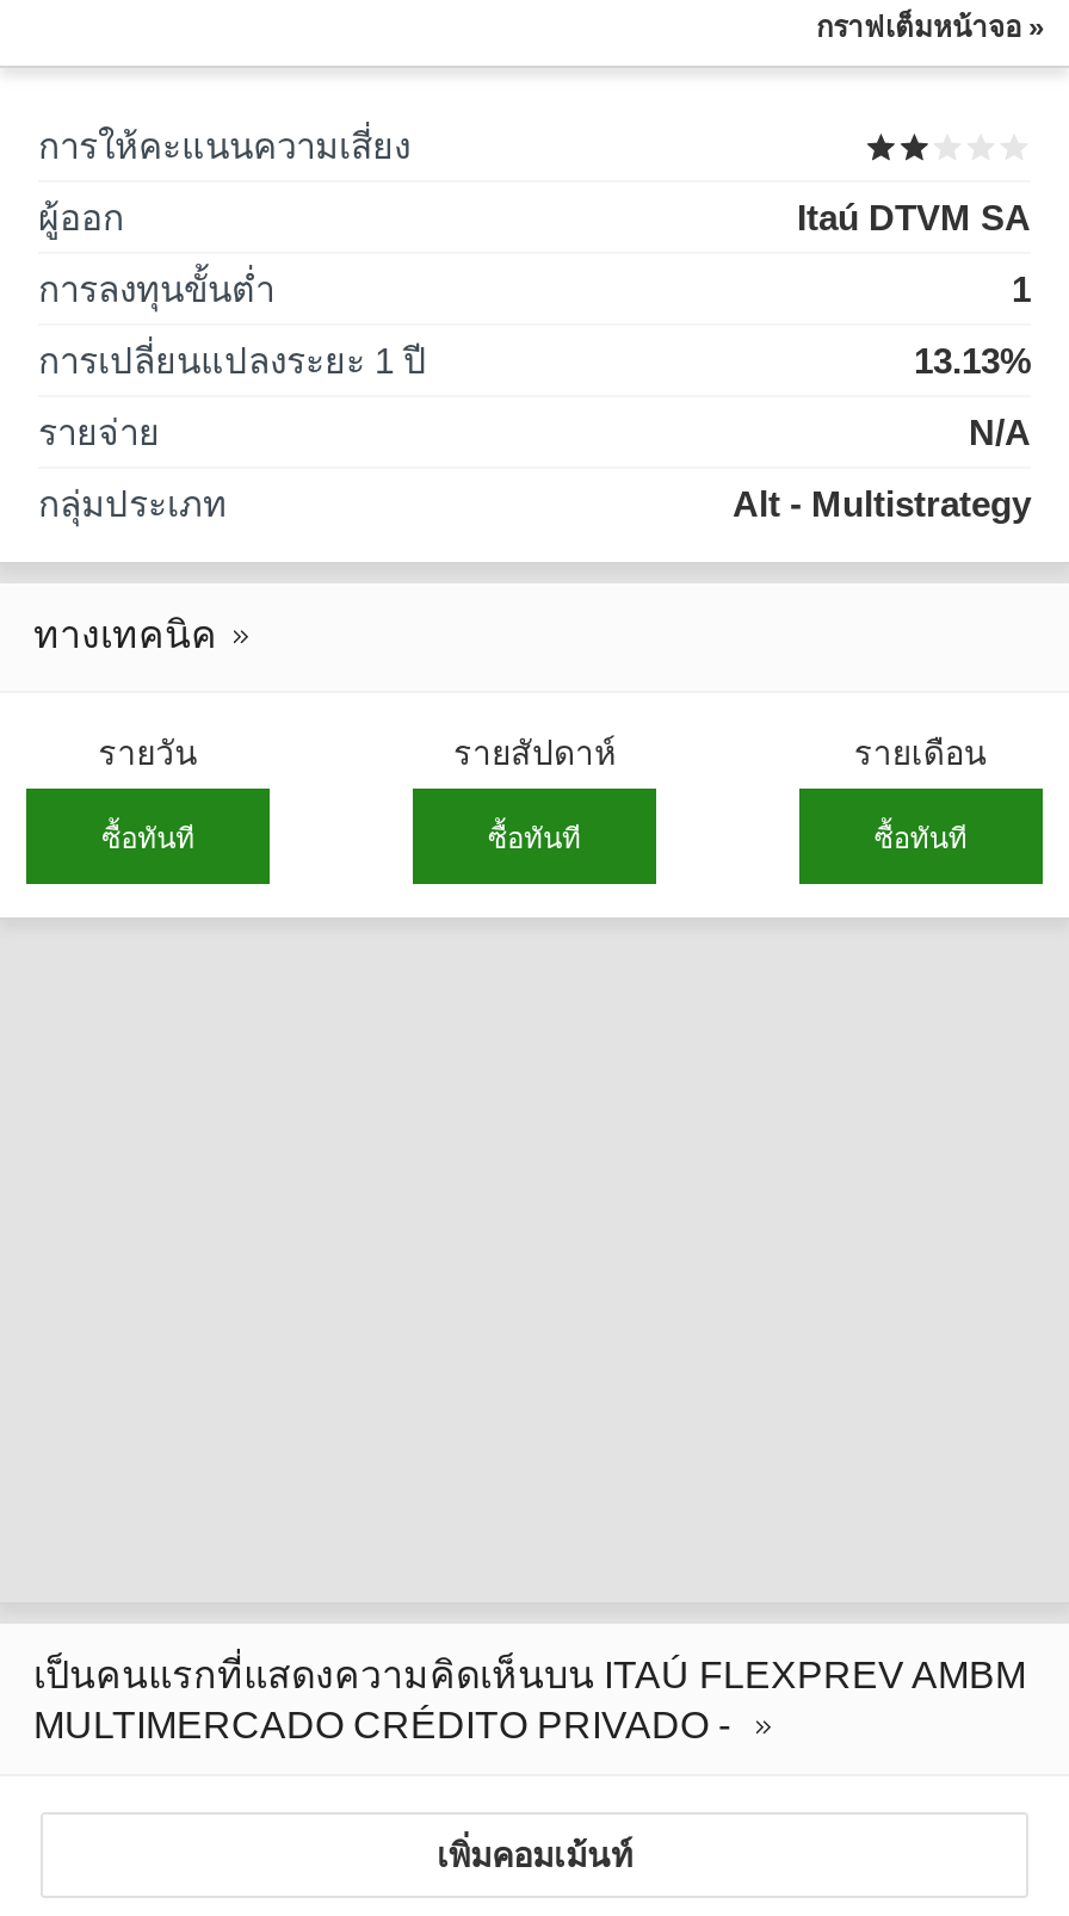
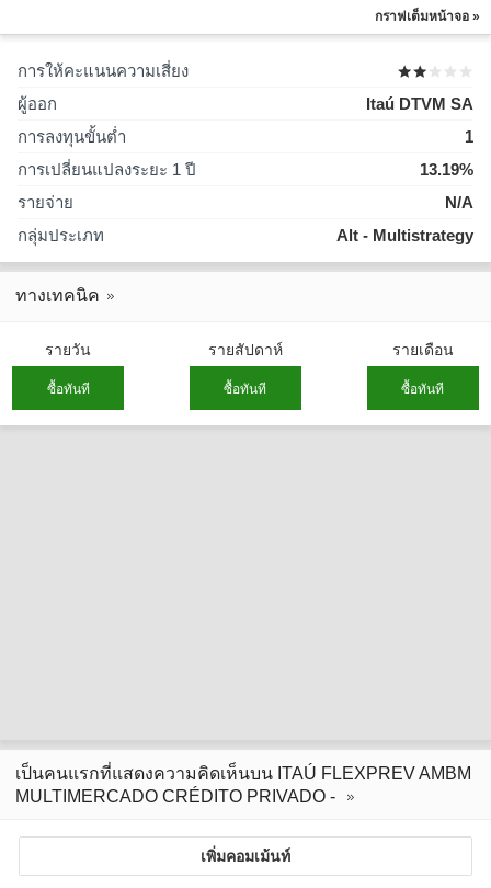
[914,340,1031,381] 13.13% -> [420,160,473,179] 13.19%

